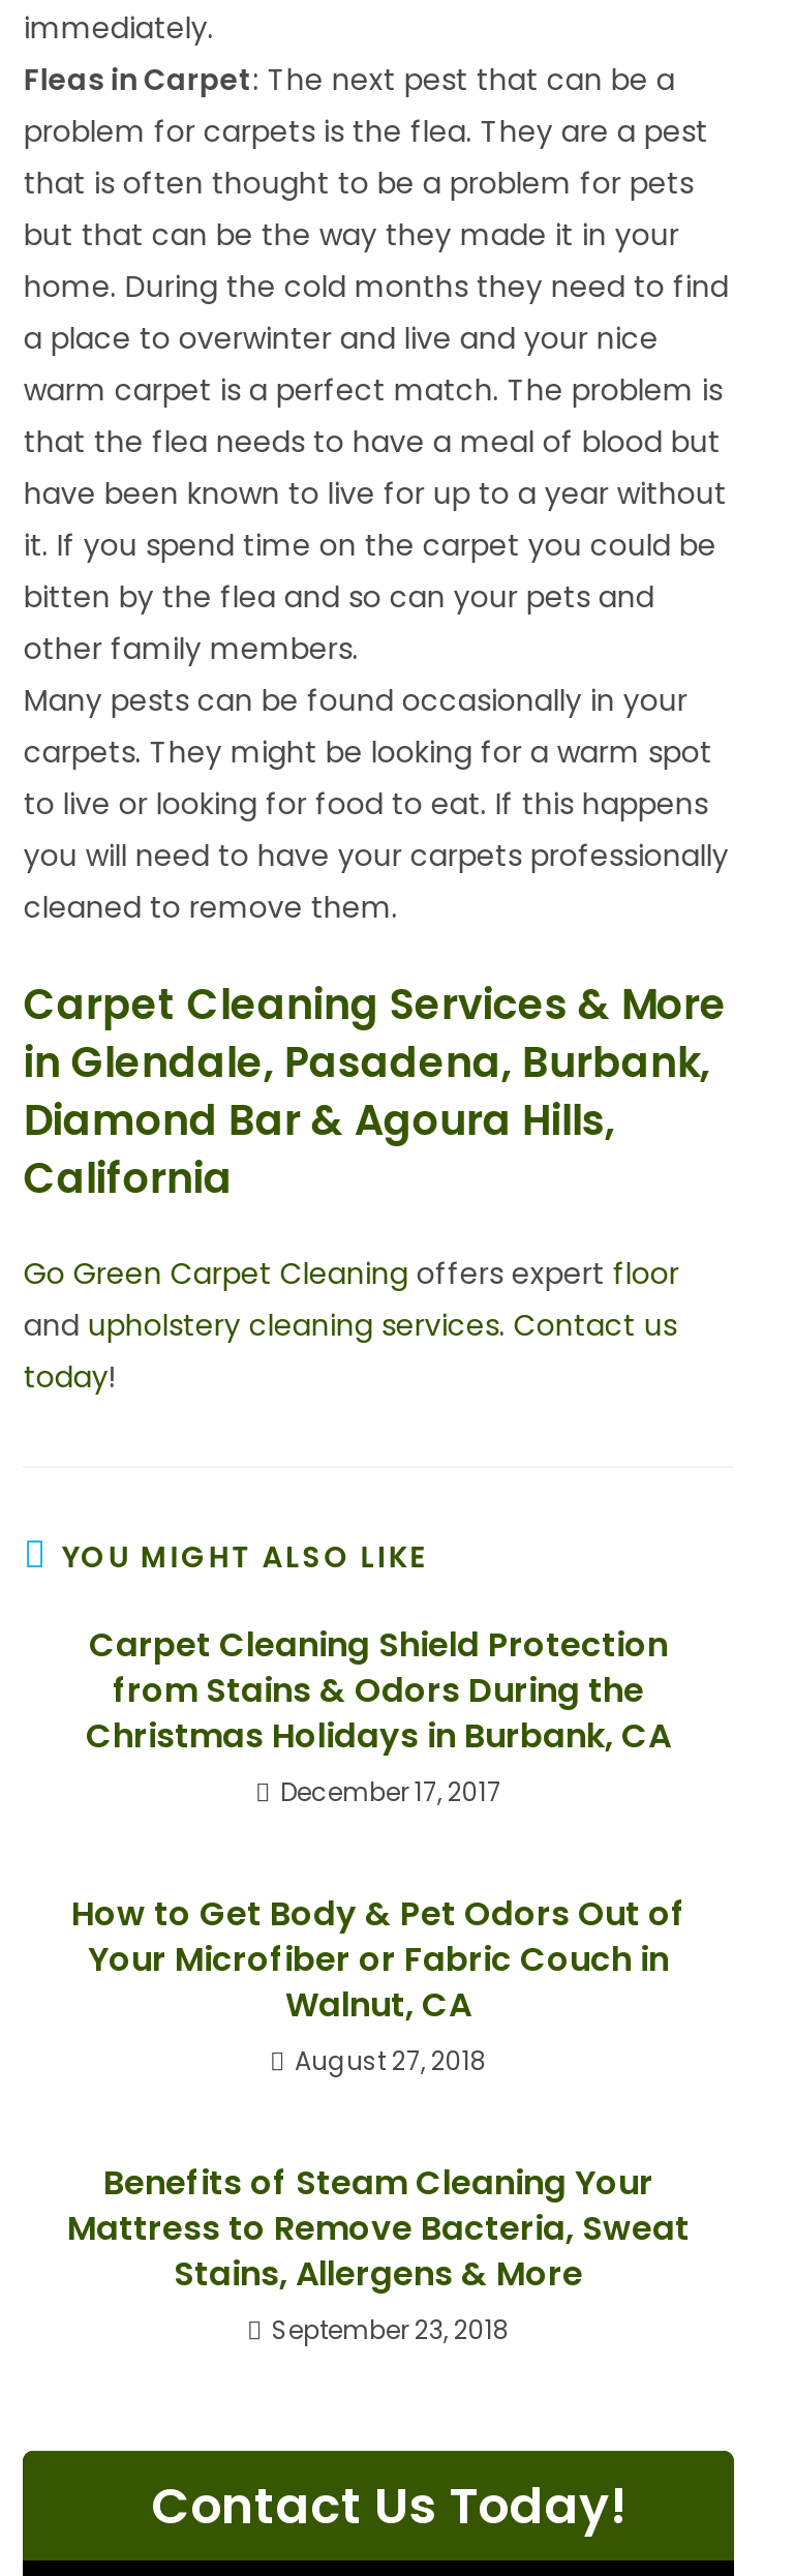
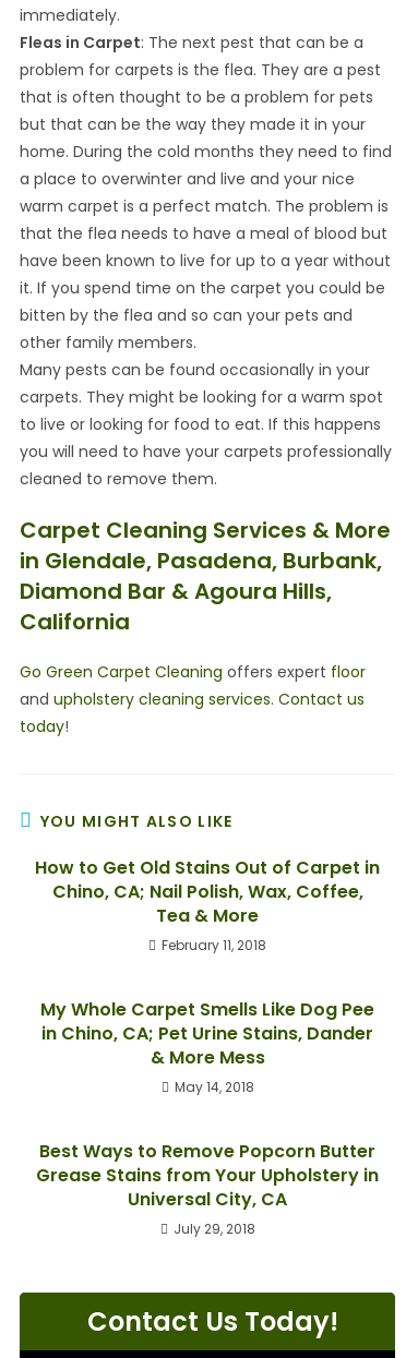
[86,1622,671,1810] Carpet Cleaning Shield Protection | from Stains & Odors During the | Christmas Holidays in Burbank, CA | December 17, 2017 -> [35,855,380,954] How to Get Old Stains Out of Carpet in | Chino, CA; Nail Polish, Wax, Coffee, | Tea & More | February 11, 2018
[71,1891,685,2079] How to Get Body & Pet Odors Out of | Your Microfiber or Fabric Couch in | Walnut, CA | August 27, 2018 -> [40,997,374,1096] My Whole Carpet Smells Like Dog Pee | in Chino, CA; Pet Urine Stains, Dander | & More Mess | May 14, 2018
[67,2159,690,2348] Benefits of Steam Cleaning Your | Mattress to Remove Bacteria, Sweat | Stains, Allergens & More | September 23, 2018 -> [36,1138,379,1238] Best Ways to Remove Popcorn Butter | Grease Stains from Your Upholstery in | Universal City, CA | July 29, 2018

